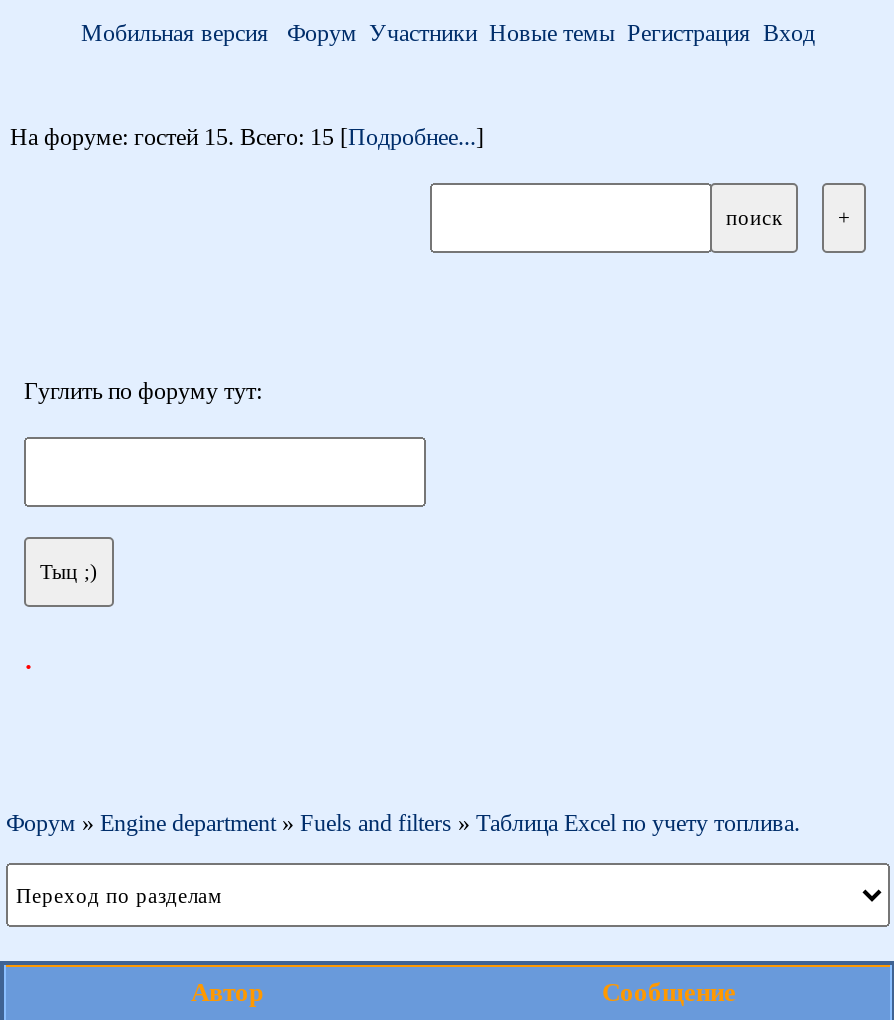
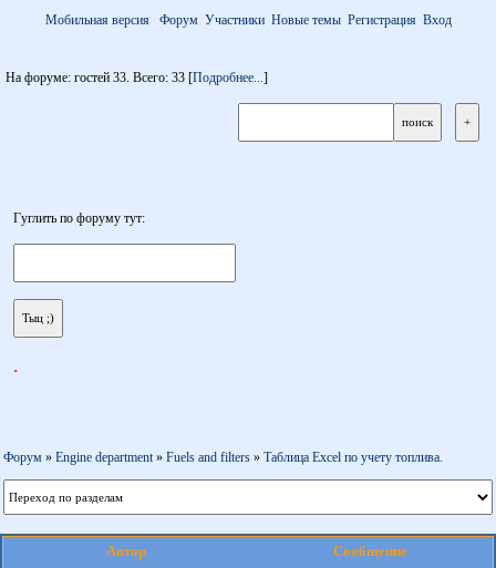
[10,123,484,151] На форуме: гостей 15. Всего: 15 [Подробнее...] -> [6,70,268,85] На форуме: гостей 33. Всего: 33 [Подробнее...]

